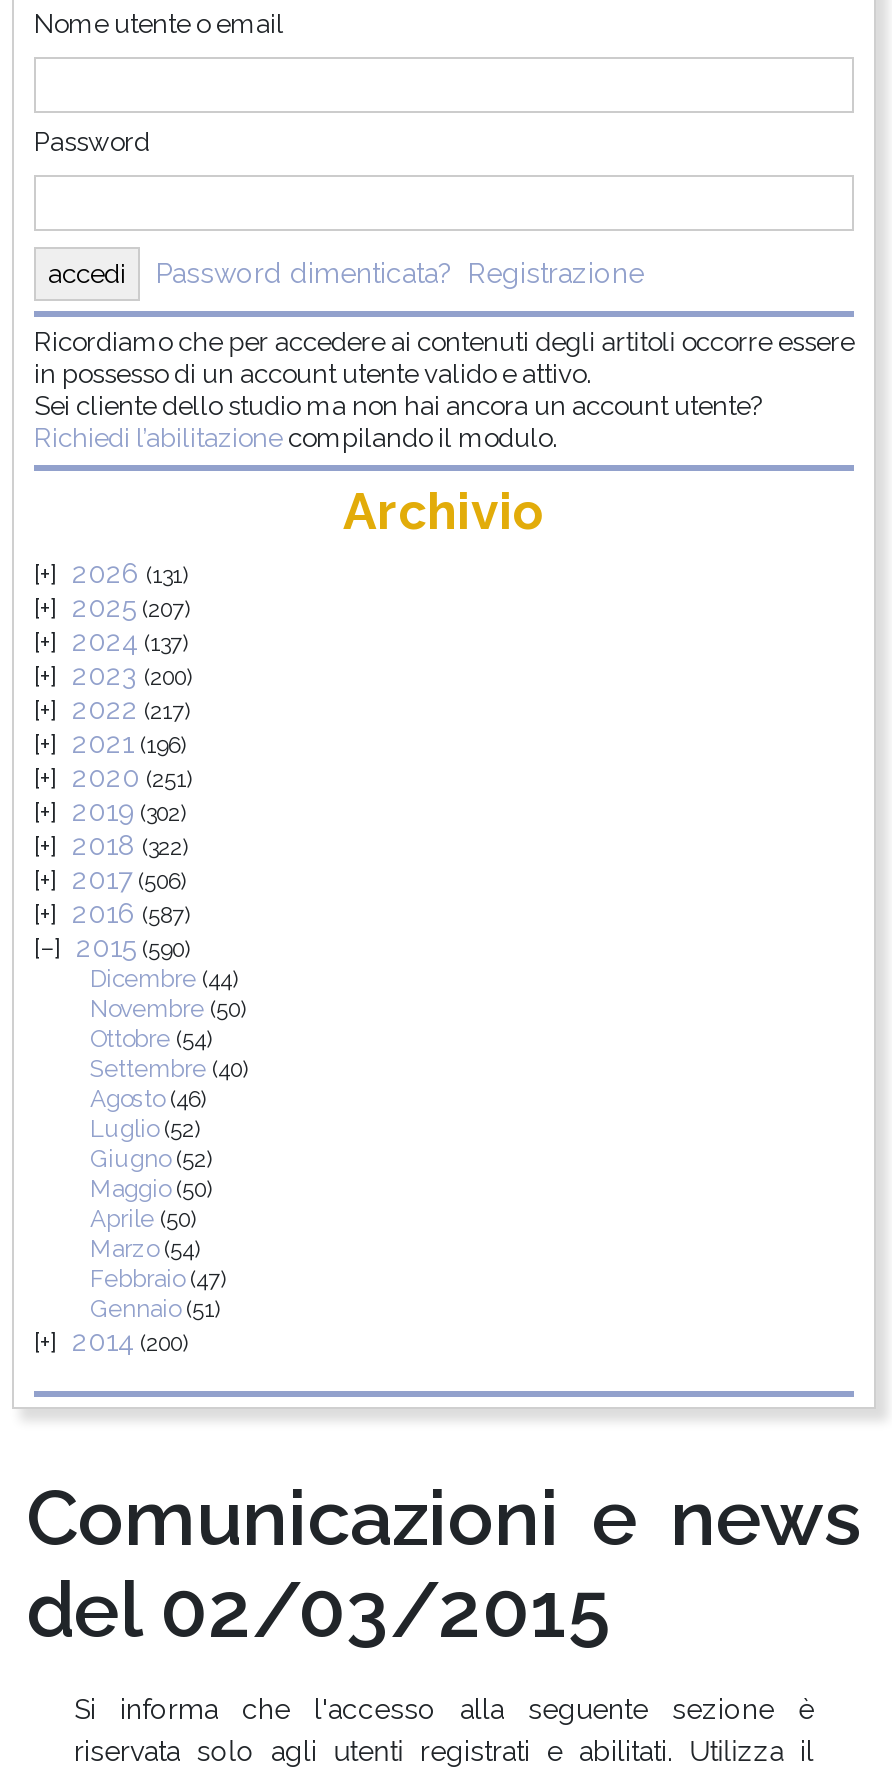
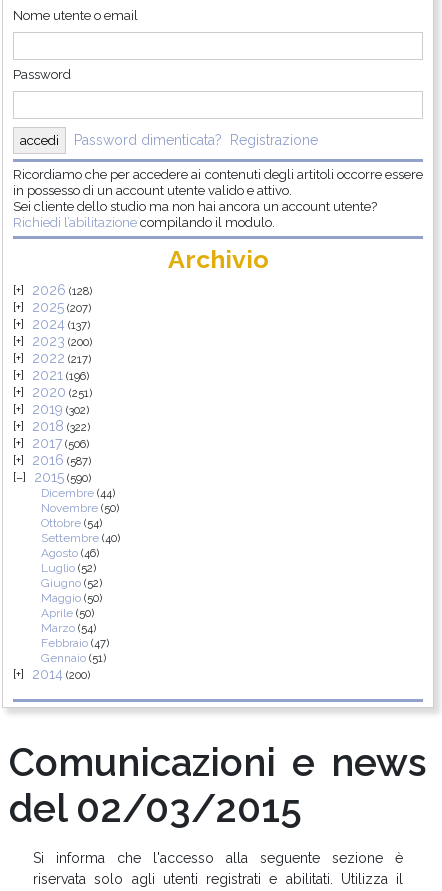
[72,557,188,589] 2026 (131) -> [32,282,92,298] 2026 (128)

